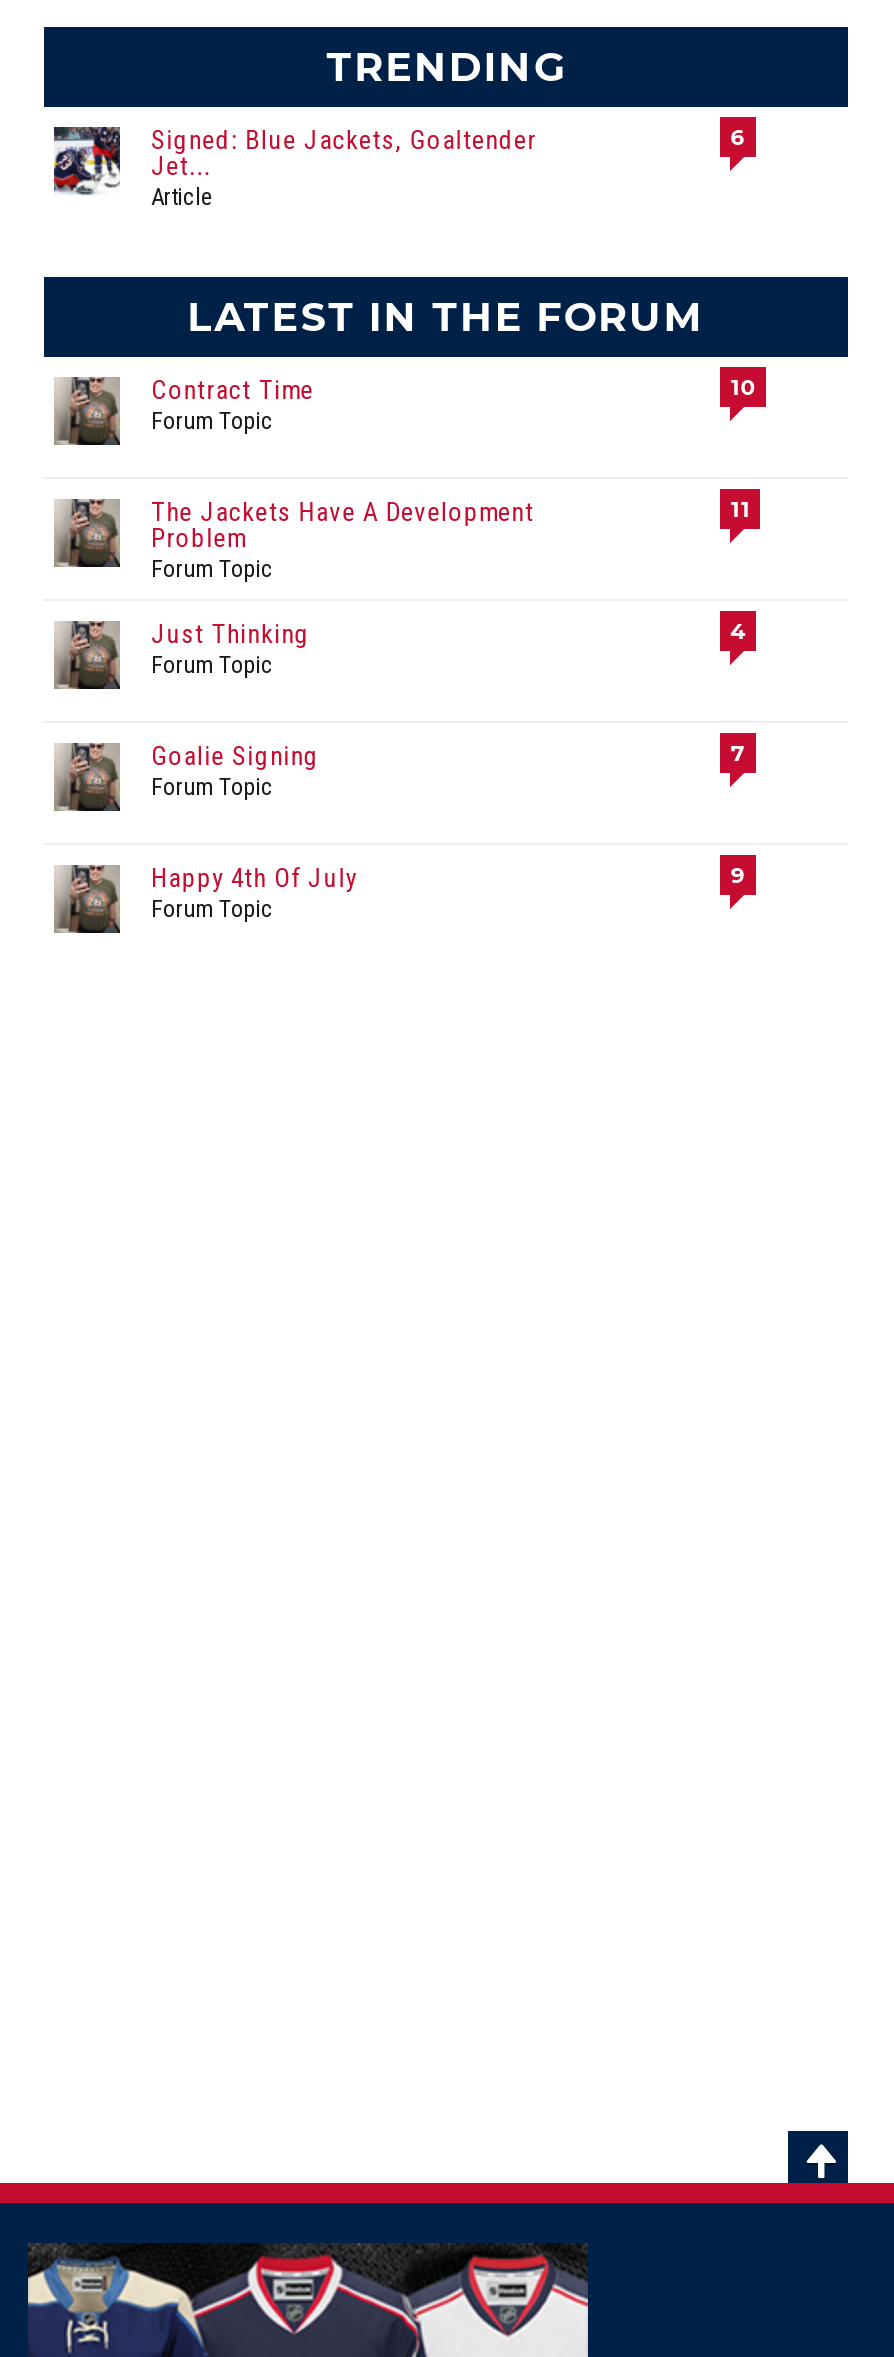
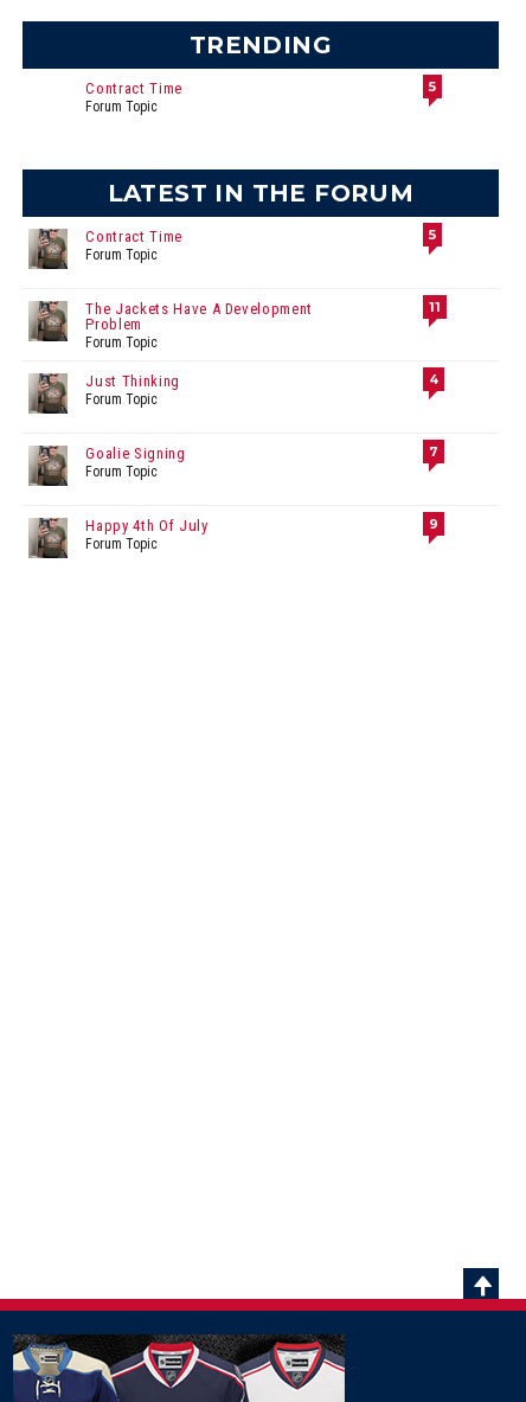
[52,125,122,197] [image] -> none
[151,125,537,211] Signed: Blue Jackets, Goaltender | Jet... | Article -> [86,80,182,115] Contract Time | Forum Topic
[730,123,746,151] 6 -> [429,78,436,95] 5
[730,373,756,401] 10 -> [429,226,436,243] 5

